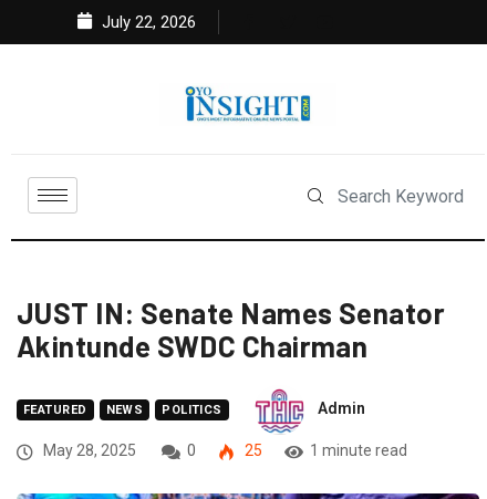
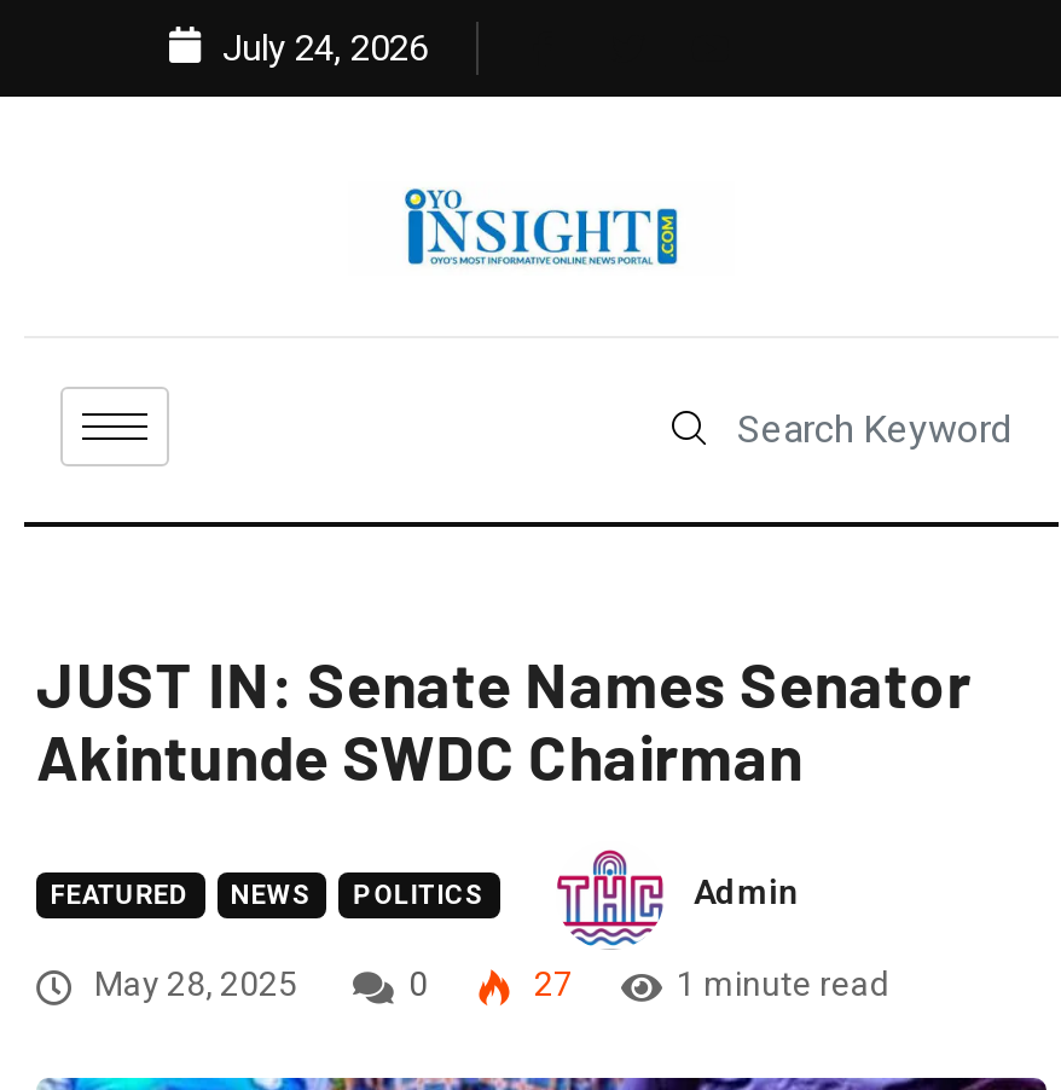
[97,12,196,32] July 22, 2026 -> [213,27,428,70] July 24, 2026
[241,442,262,459] 25 -> [527,965,573,1003] 27

